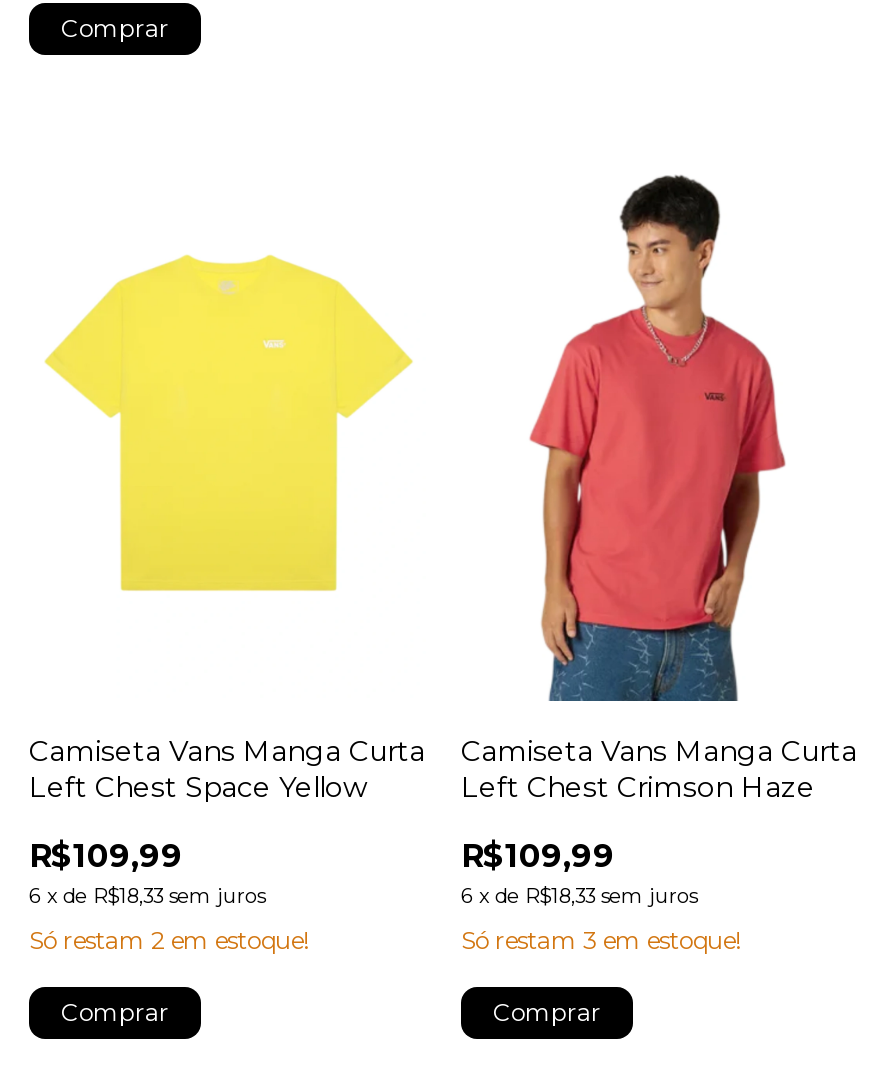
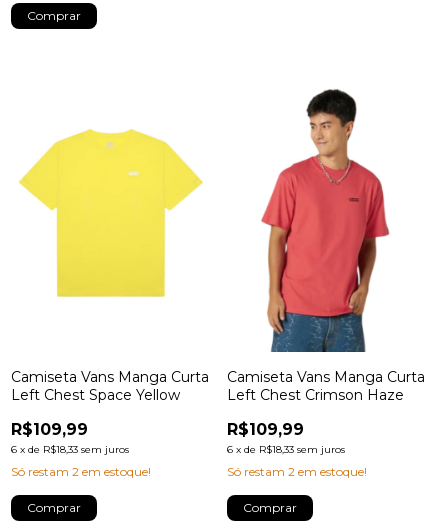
[461,925,741,955] Só restam 3 em estoque! -> [227,464,367,479] Só restam 2 em estoque!

